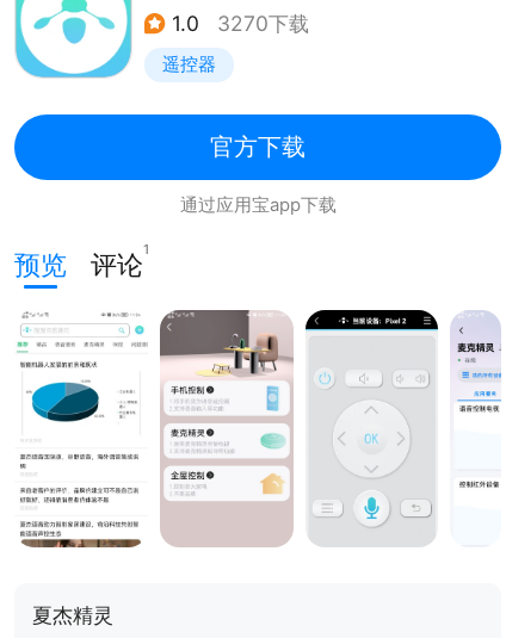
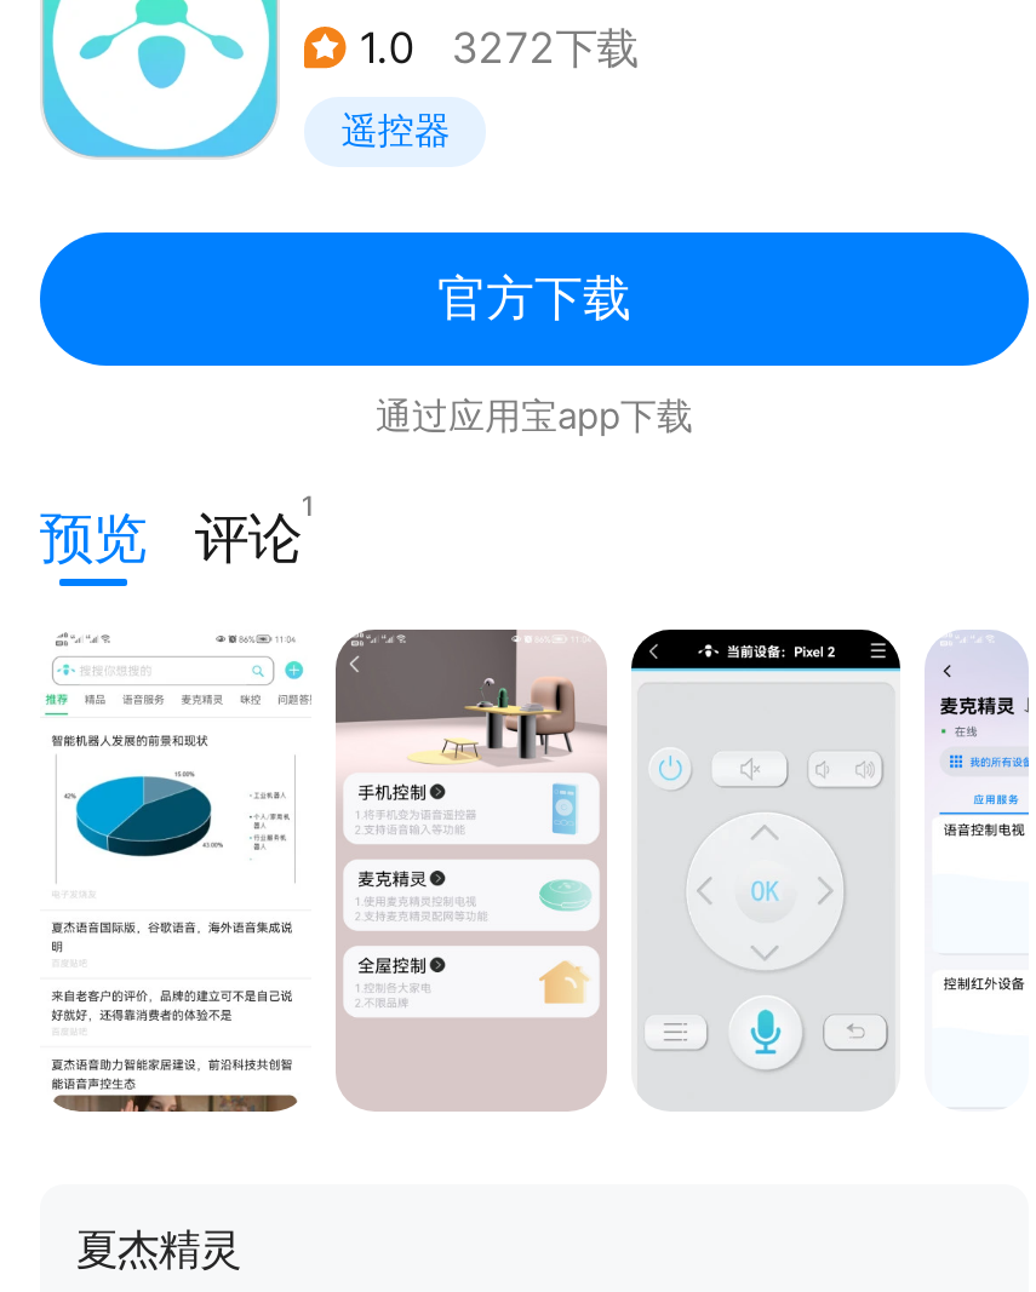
[172,11,309,36] 1.0 3270下载 -> [359,23,638,73] 1.0 3272下载

